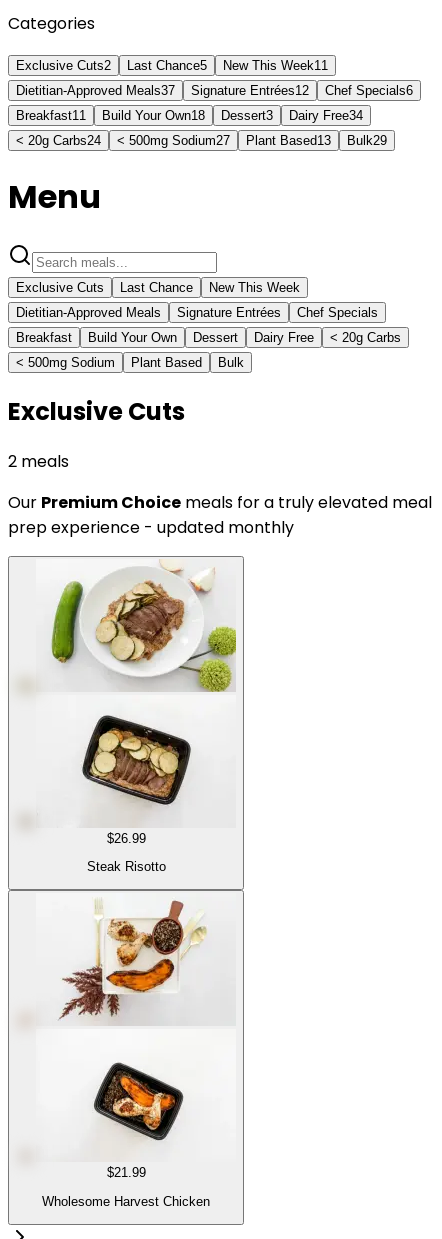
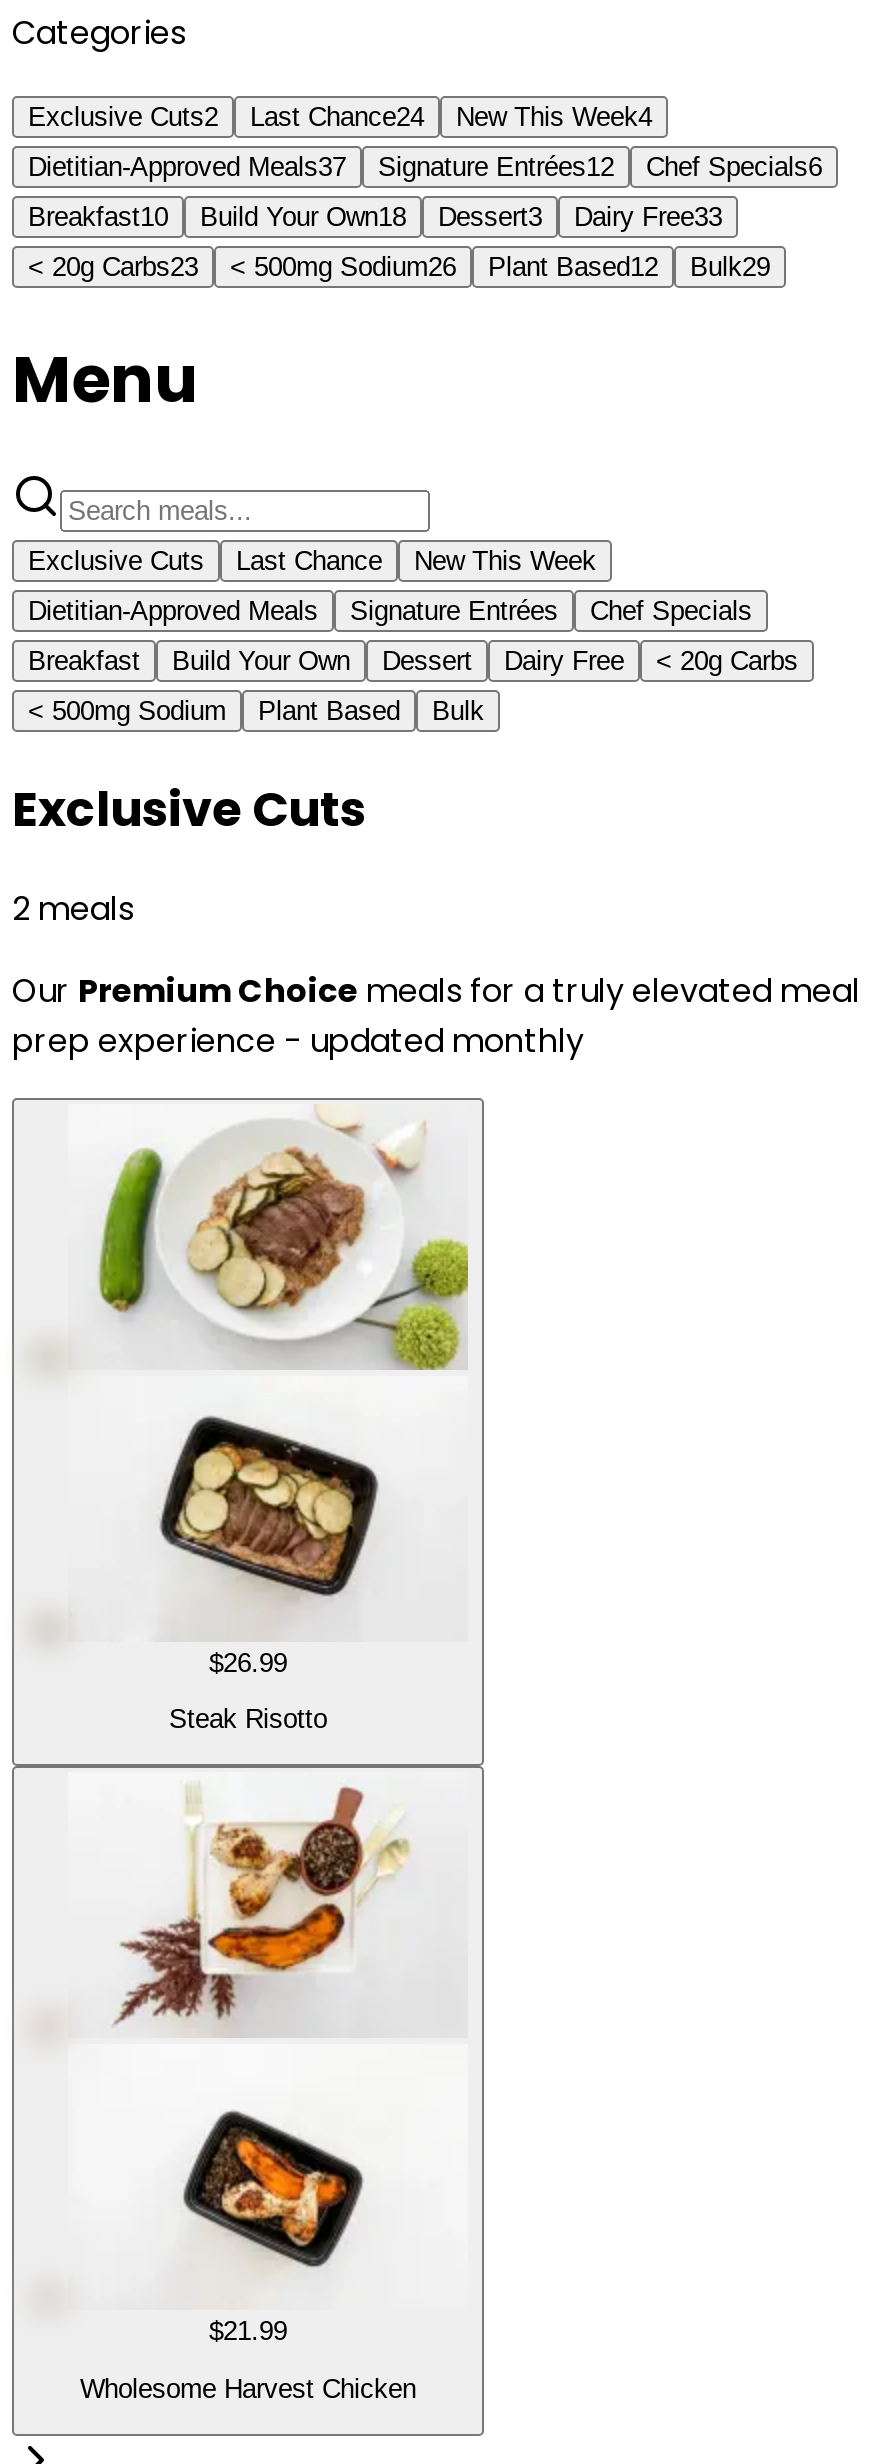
[127,58,207,73] Last Chance5 -> [250,102,424,132] Last Chance24
[223,58,328,73] New This Week11 -> [456,102,652,132] New This Week4
[16,108,86,123] Breakfast11 -> [28,202,168,232] Breakfast10
[289,108,363,123] Dairy Free34 -> [574,202,722,232] Dairy Free33
[16,133,101,148] < 20g Carbs24 -> [28,252,198,282] < 20g Carbs23
[117,133,230,148] < 500mg Sodium27 -> [230,252,456,282] < 500mg Sodium26
[246,133,331,148] Plant Based13 -> [488,252,658,282] Plant Based12

